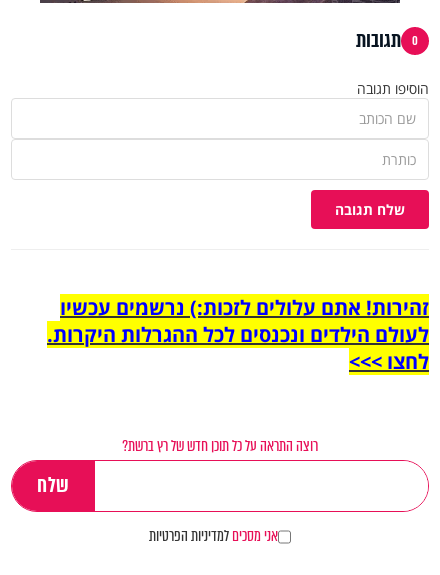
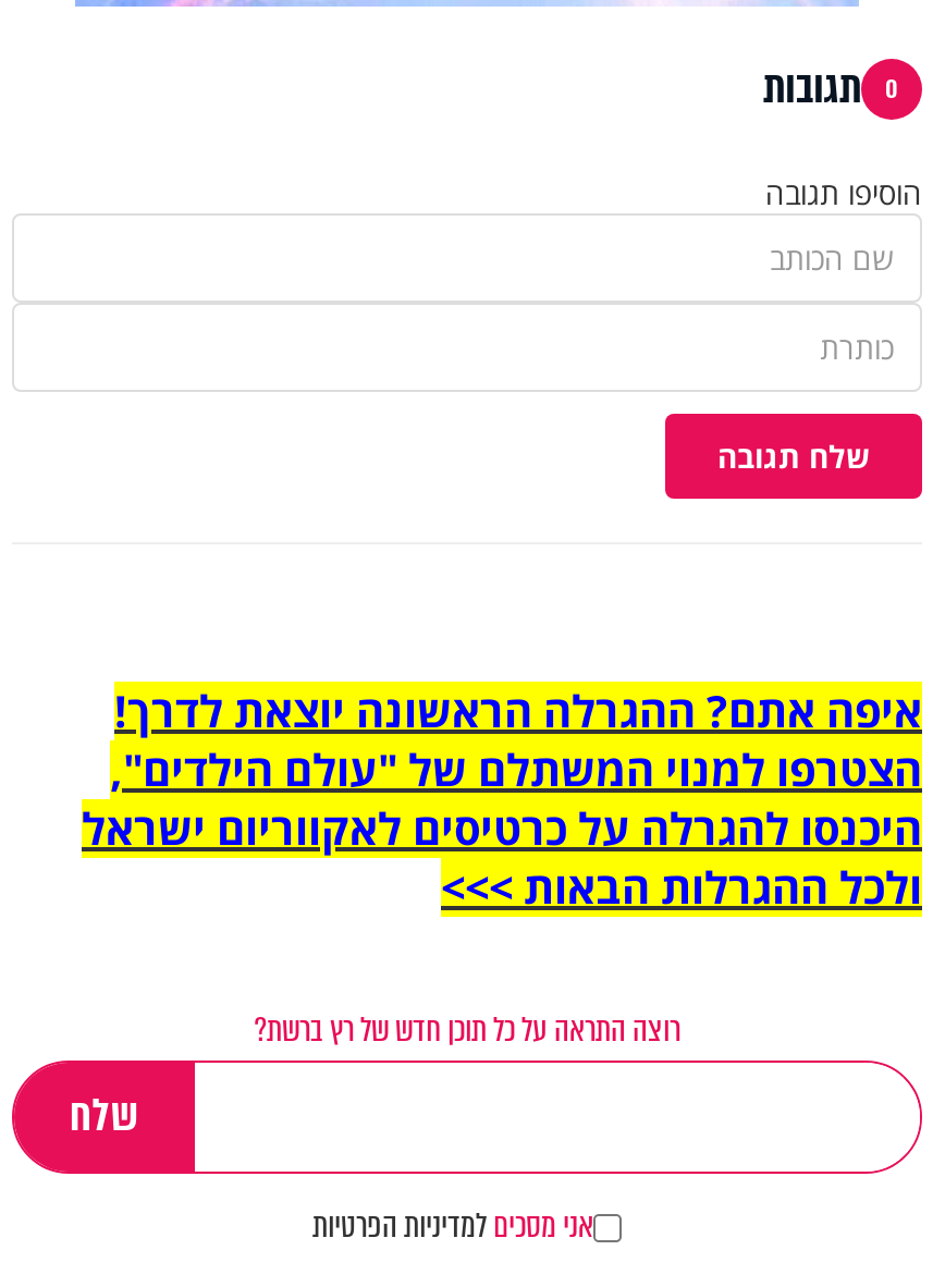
[47,294,429,375] זהירות! אתם עלולים לזכות:) נרשמים עכשיו | לעולם הילדים ונכנסים לכל ההגרלות היקרות. | לחצו >>> -> [82,682,922,917] איפה אתם? ההגרלה הראשונה יוצאת לדרך! | הצטרפו למנוי המשתלם של "עולם הילדים", | היכנסו להגרלה על כרטיסים לאקווריום ישראל | ולכל ההגרלות הבאות >>>

